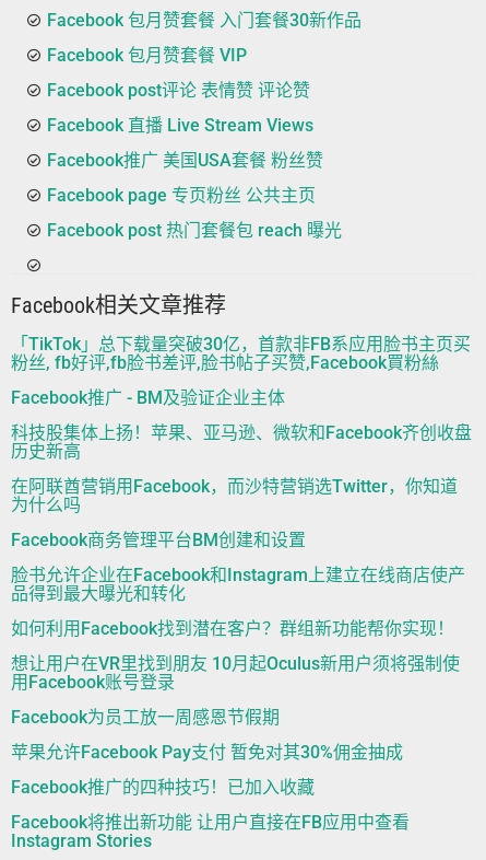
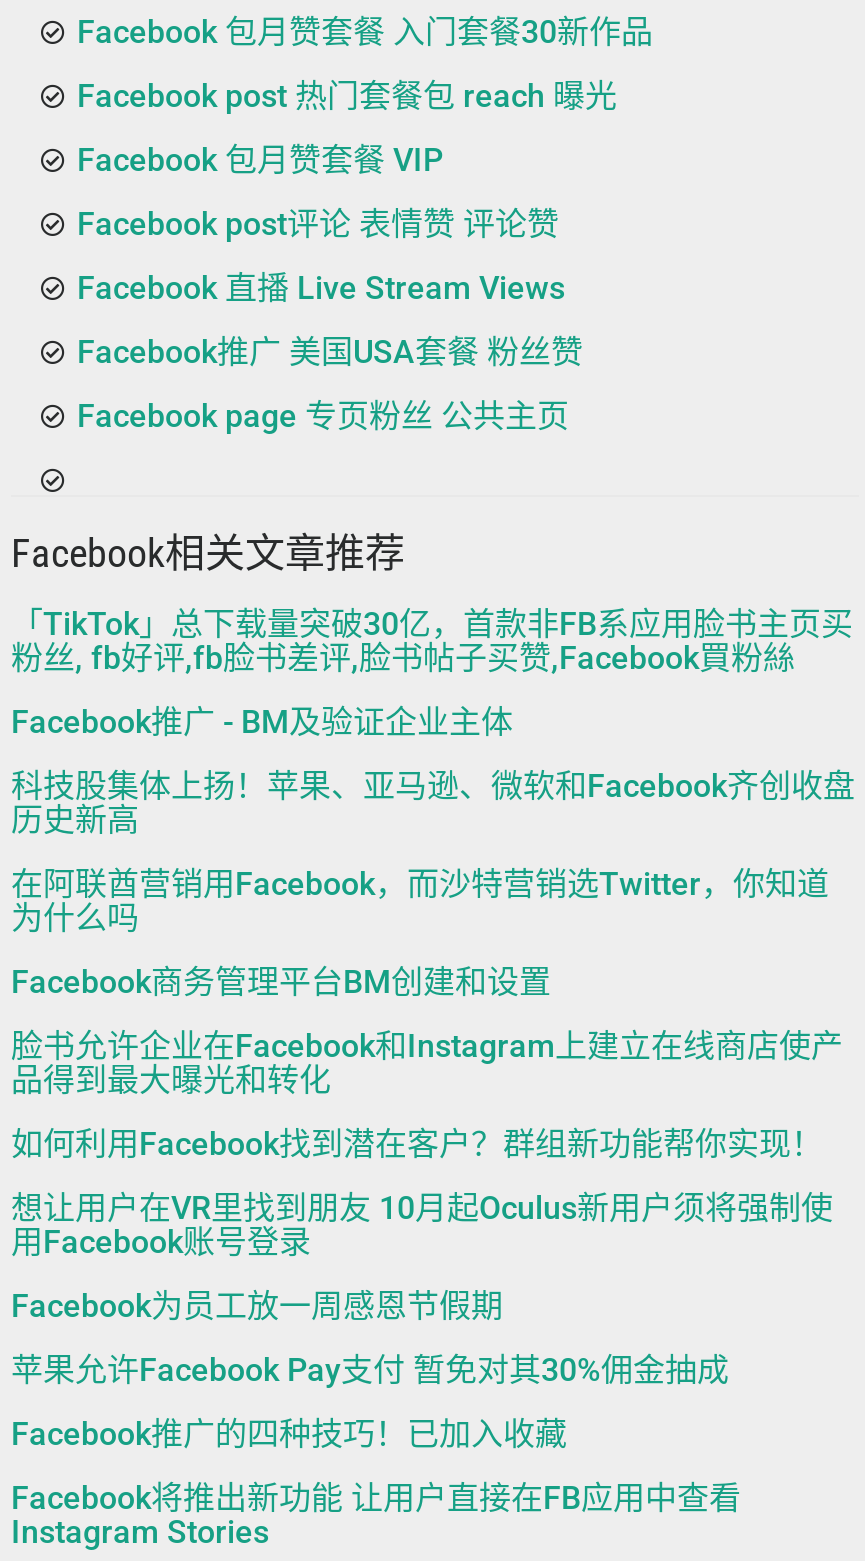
moved [47,44,323,205] -> [77,140,583,434]: Facebook 包月赞套餐 VIP | Facebook post评论 表情赞 评论赞 | Facebook 直播 Live Stream Views | Facebook推广 美国USA套餐 粉丝赞 | Facebook page 专页粉丝 公共主页
moved [47,219,342,240] -> [77,76,617,114]: Facebook post 热门套餐包 reach 曝光

